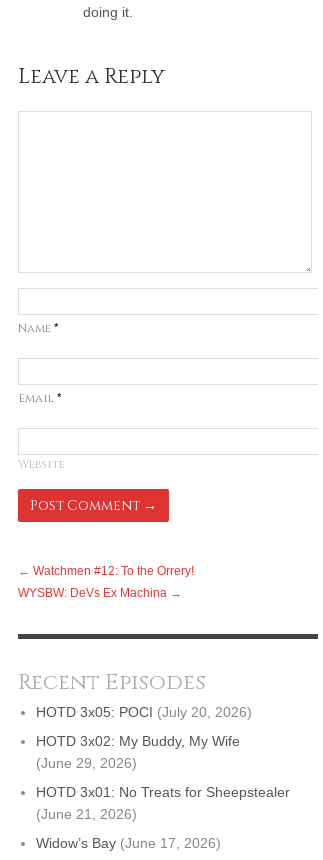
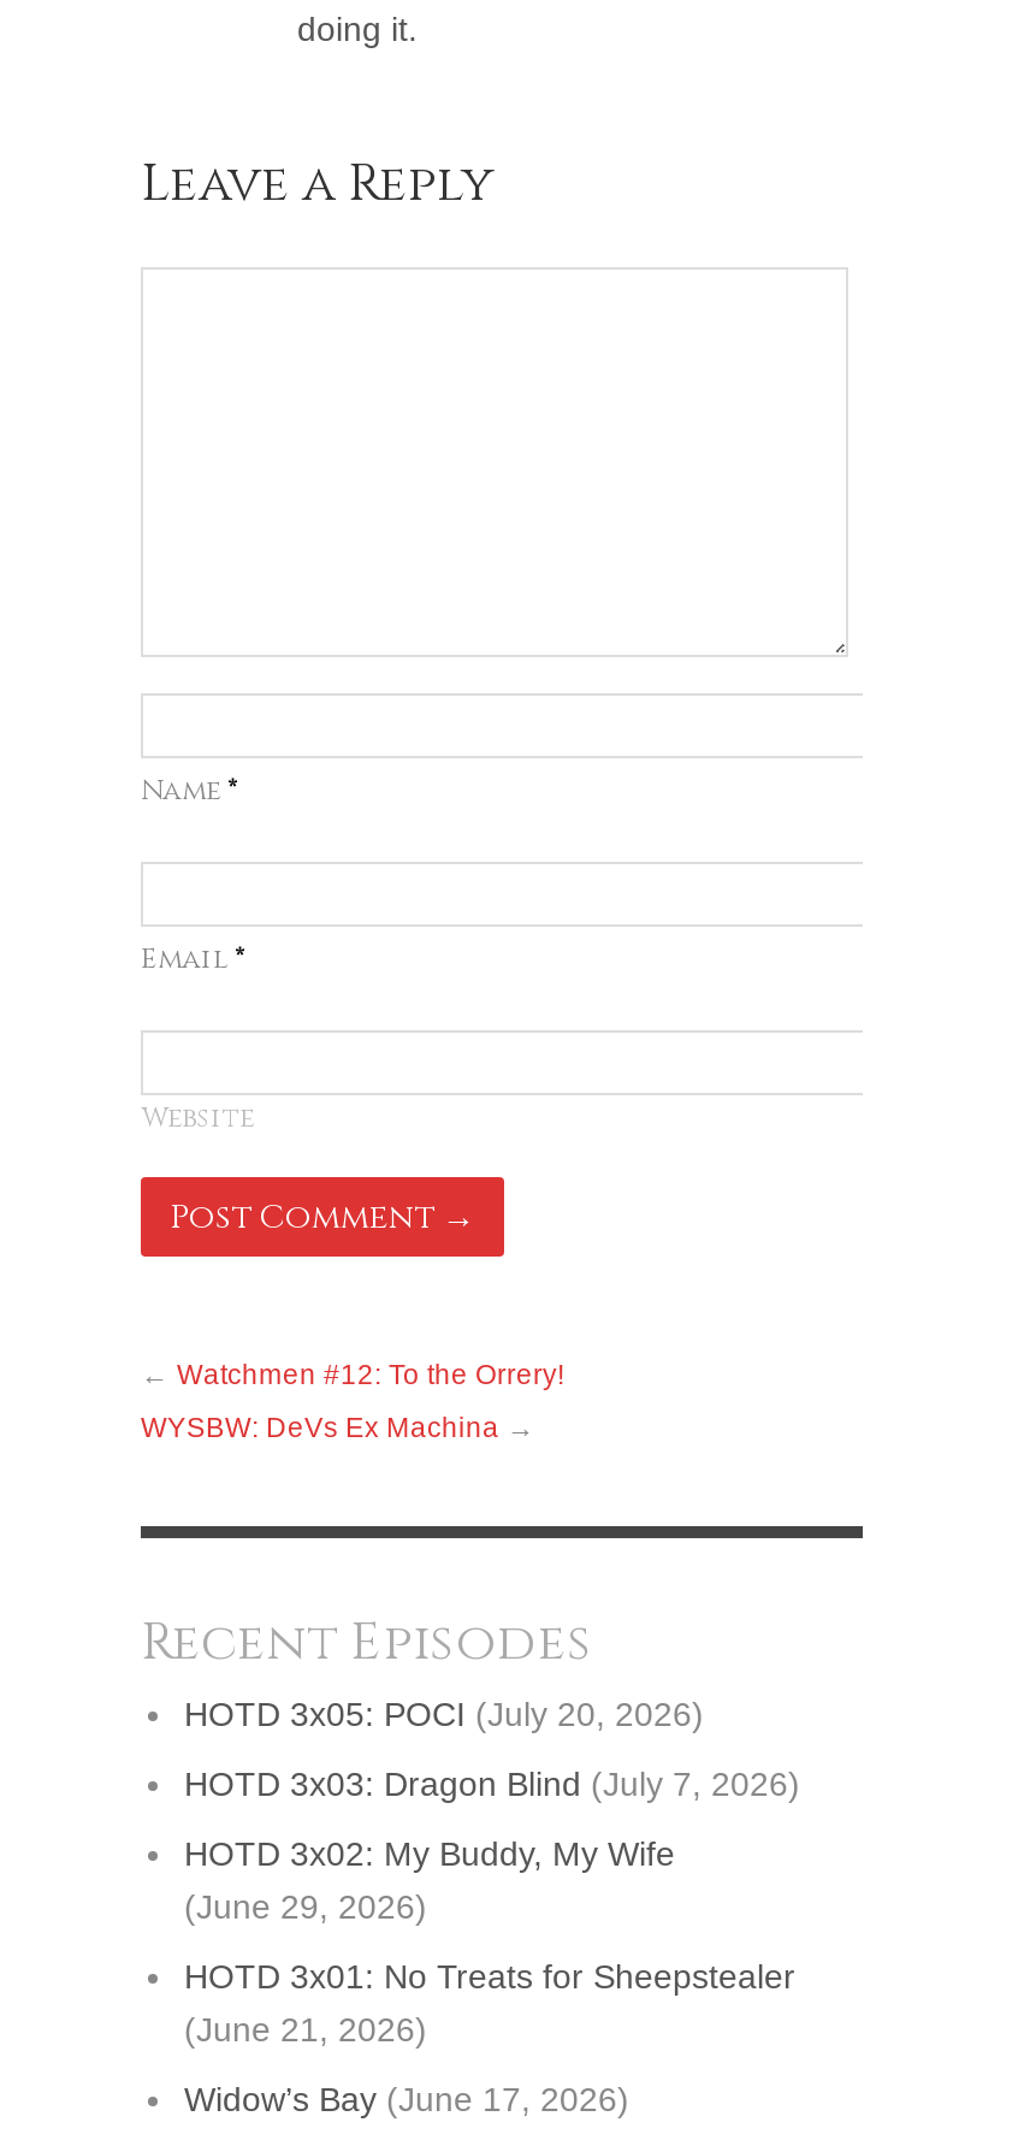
none -> [184,1765,800,1804] HOTD 3x03: Dragon Blind (July 7, 2026)

